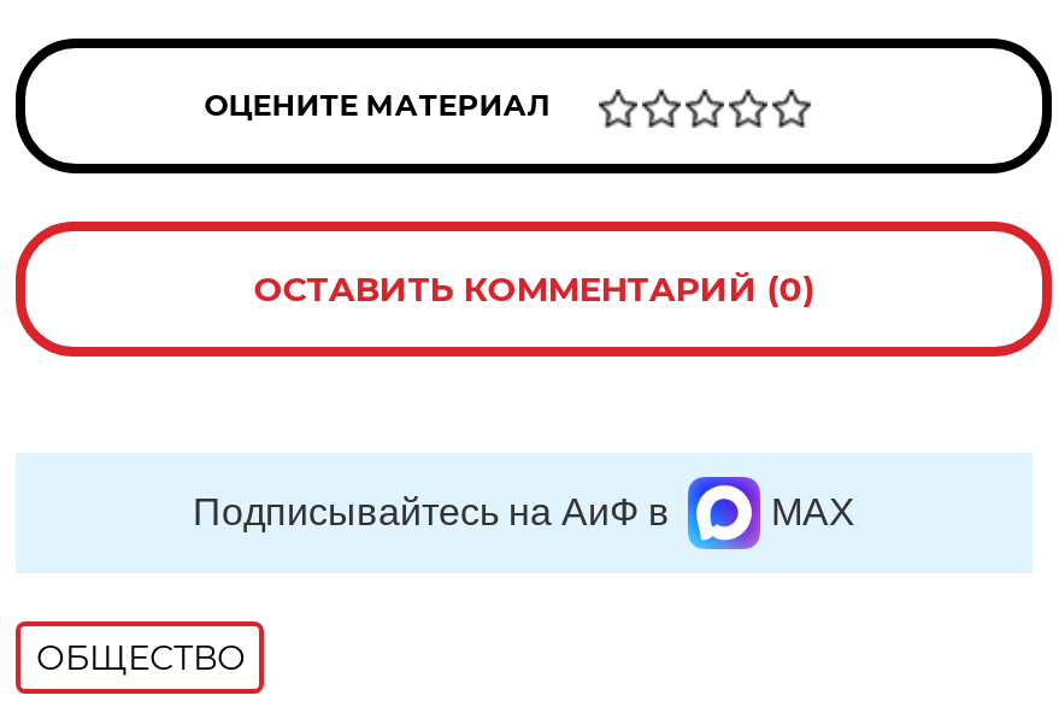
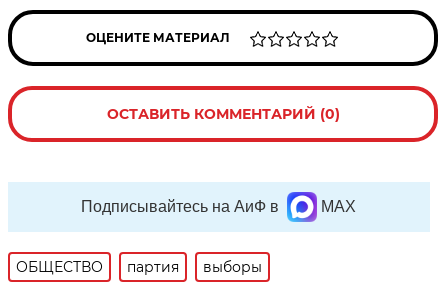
none -> [127,258,262,276] партия | выборы

